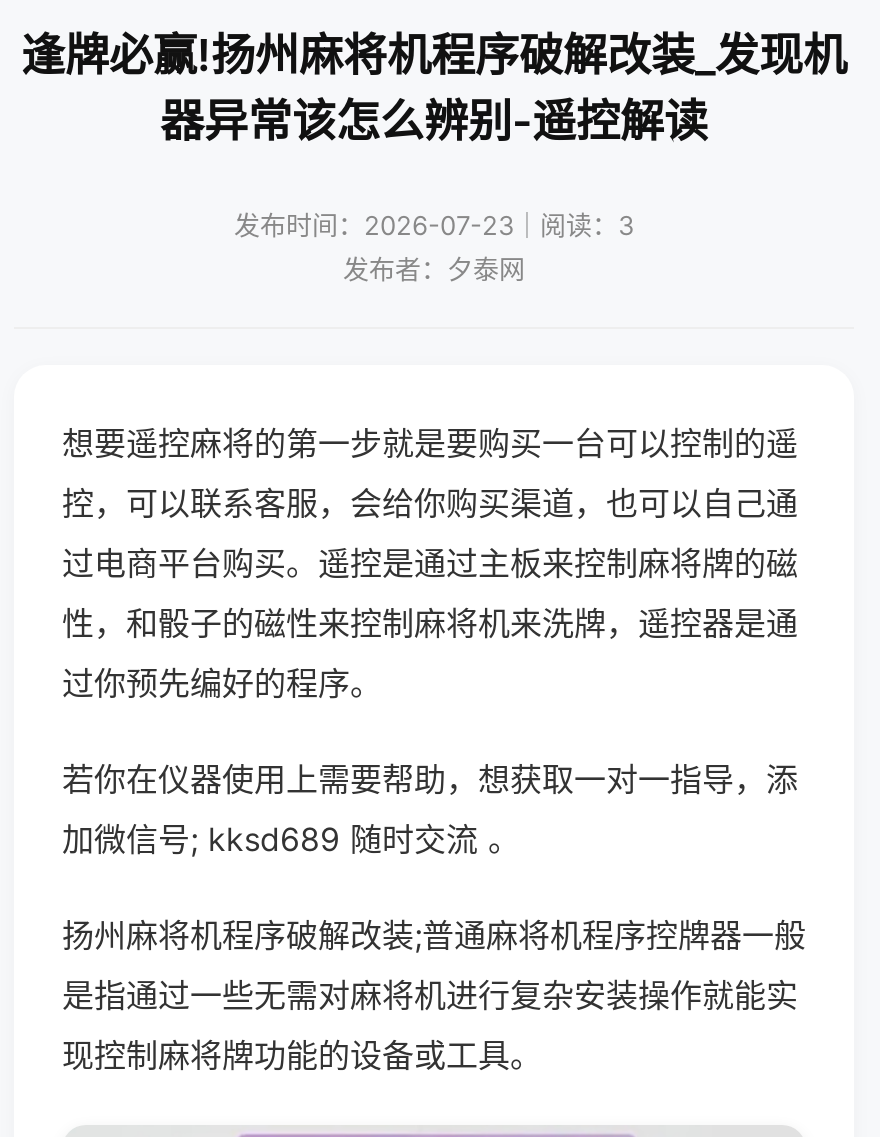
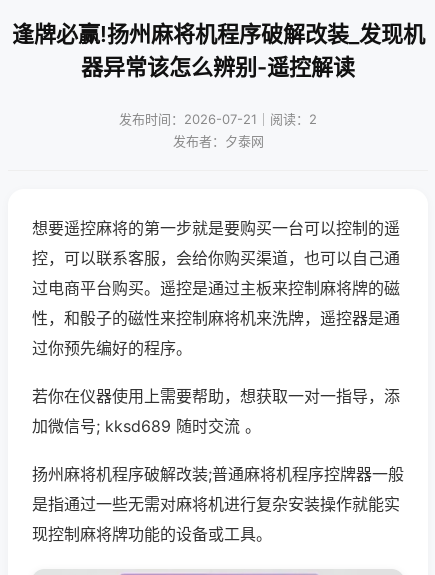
[234,209,634,241] 发布时间：2026-07-23｜阅读：3 -> [119,111,317,127] 发布时间：2026-07-21｜阅读：2

